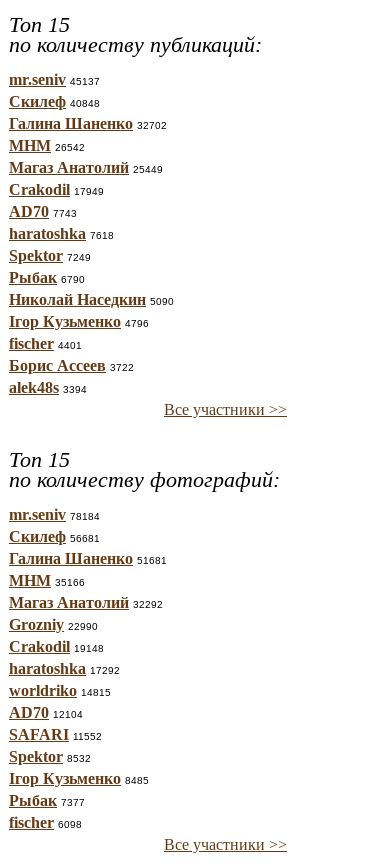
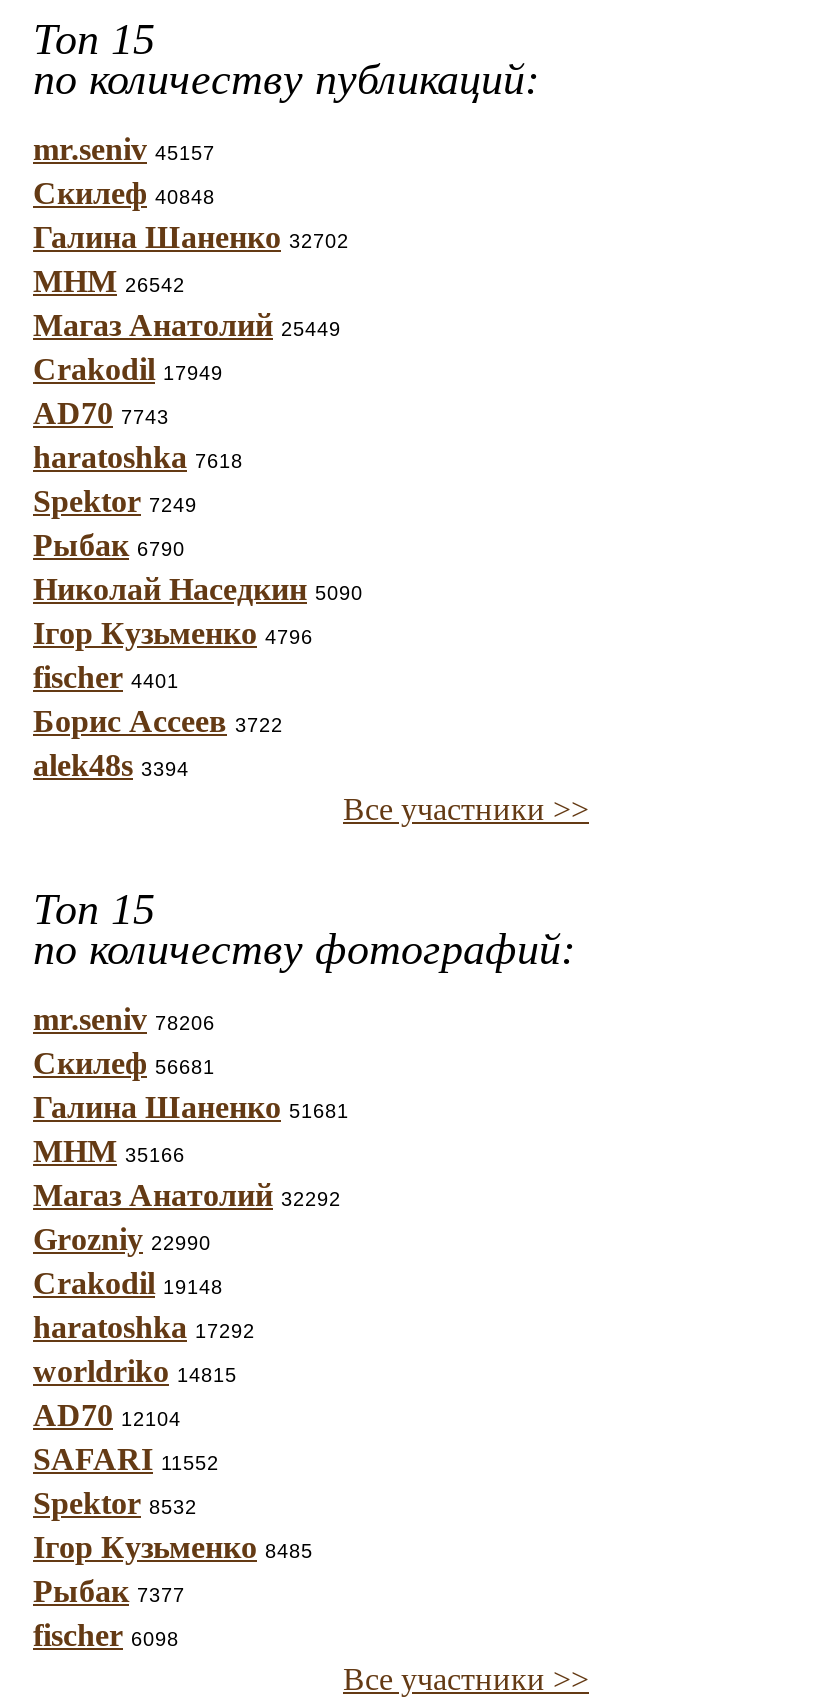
[9,71,100,88] mr.seniv 45137 -> [33,132,215,166] mr.seniv 45157
[9,506,100,523] mr.seniv 78184 -> [33,1002,215,1036] mr.seniv 78206

